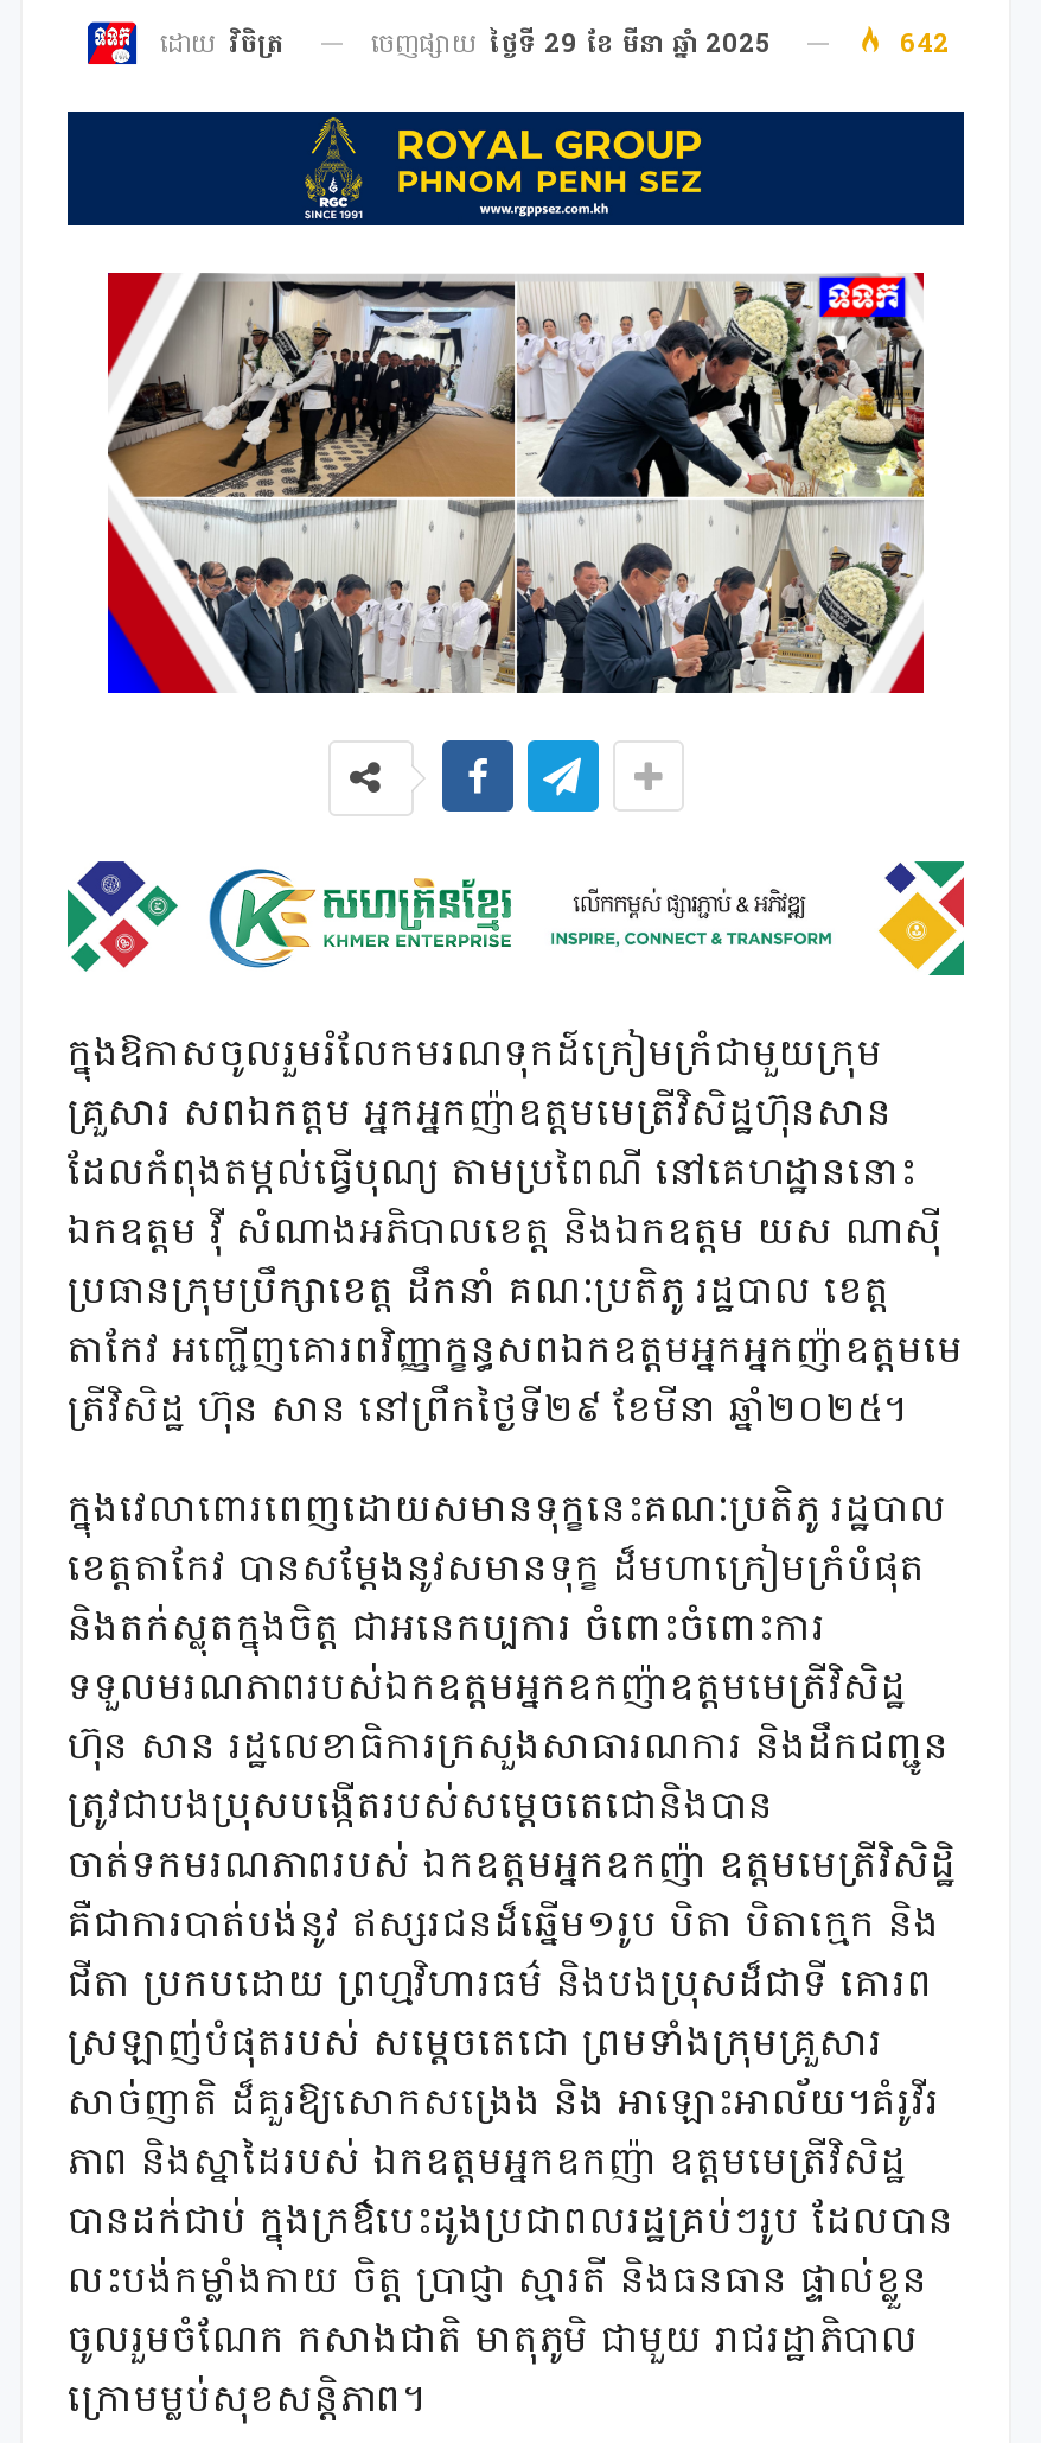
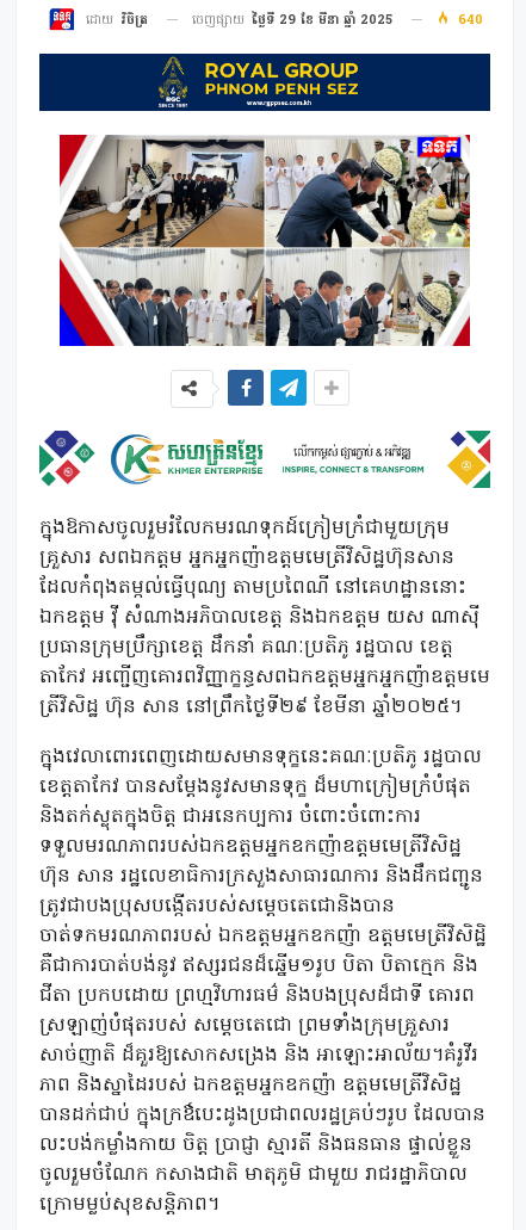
[890,25,950,63] 642 -> [453,10,483,29] 640

